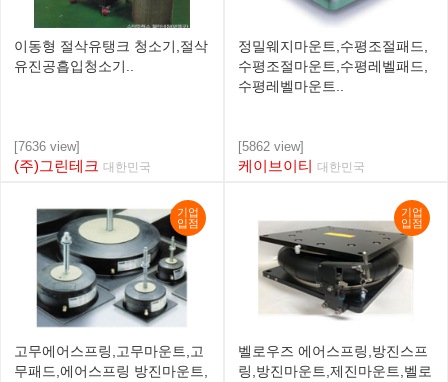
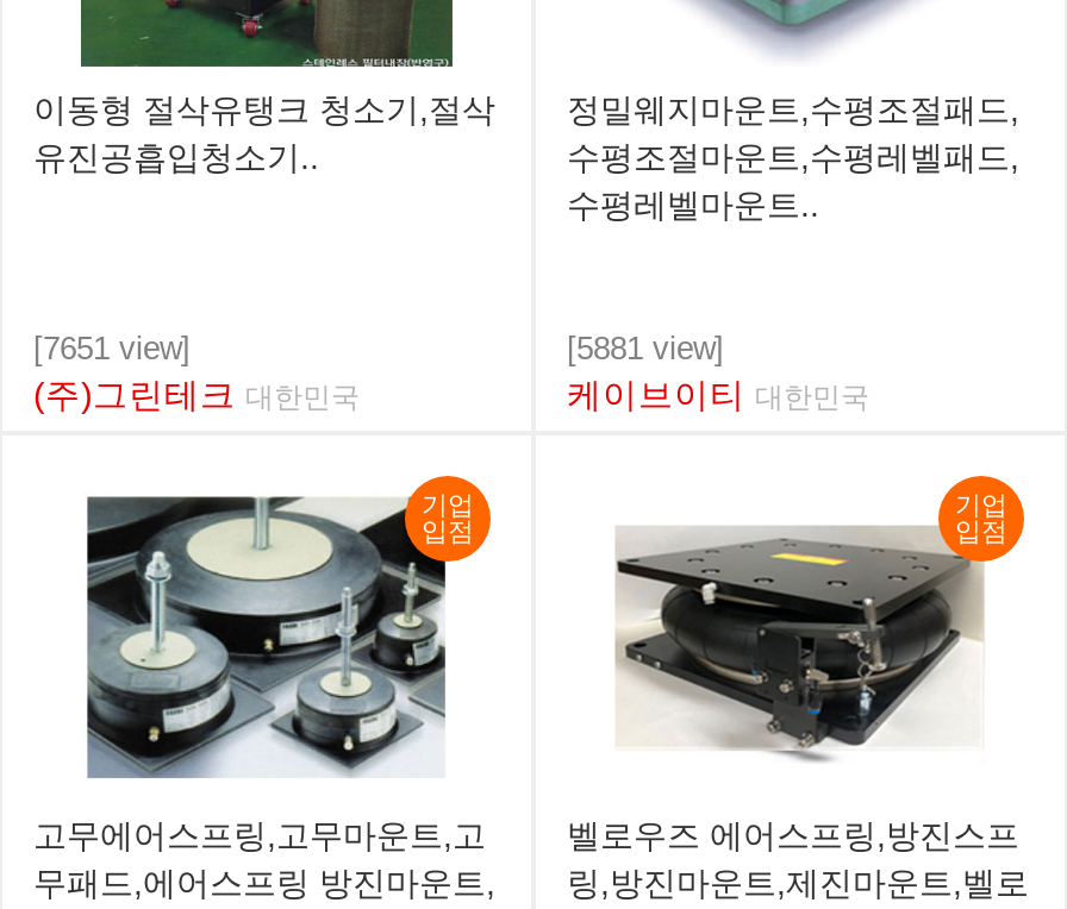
[14,139,80,154] [7636 view] -> [33,331,191,367] [7651 view]
[238,139,304,154] [5862 view] -> [567,331,724,367] [5881 view]

